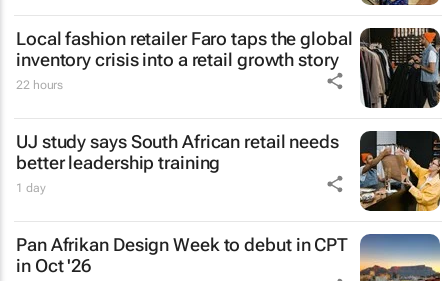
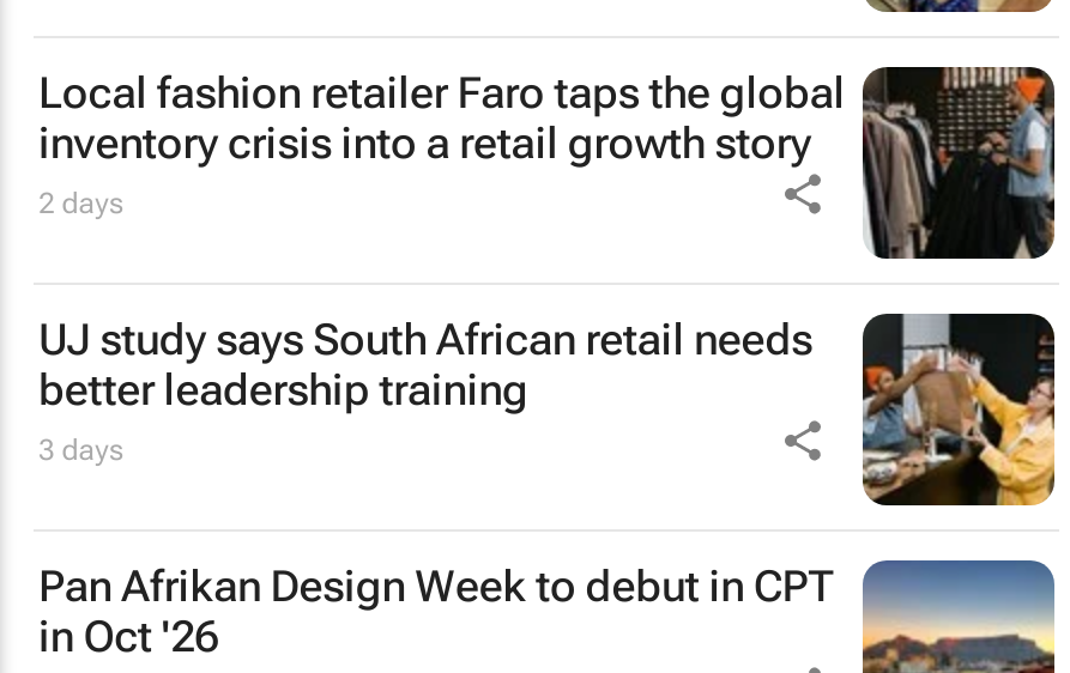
[16,78,63,92] 22 hours -> [38,188,123,221] 2 days
[16,181,45,195] 1 day -> [38,434,123,468] 3 days

